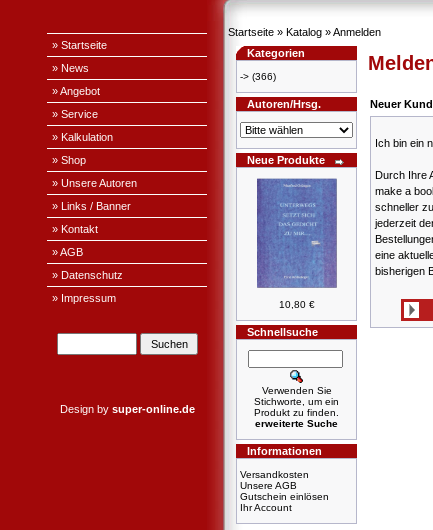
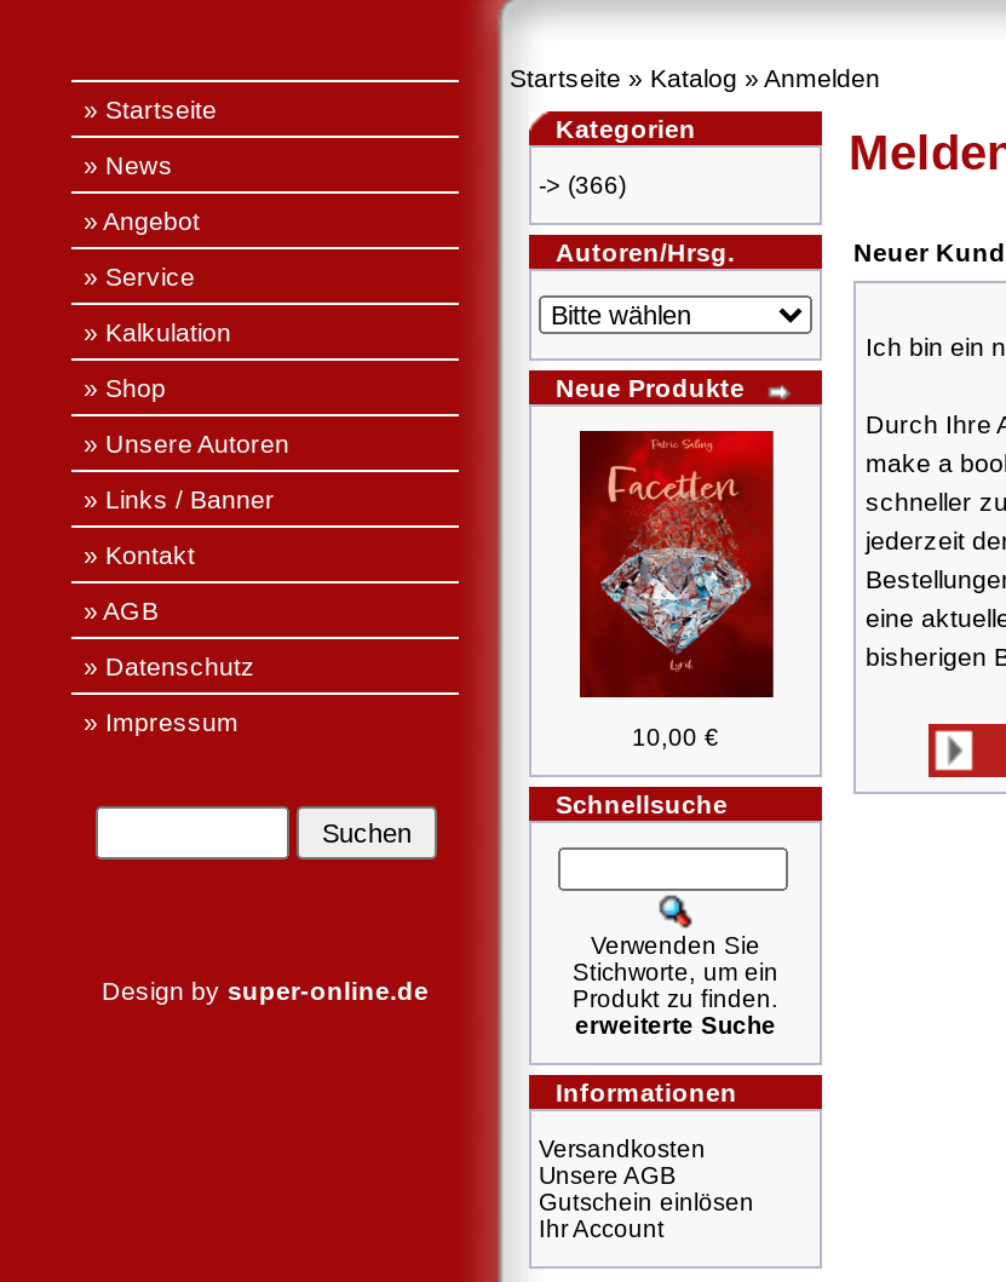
[256,178,338,310] [image] | 10,80 € -> [577,429,776,751] [image] | 10,00 €

